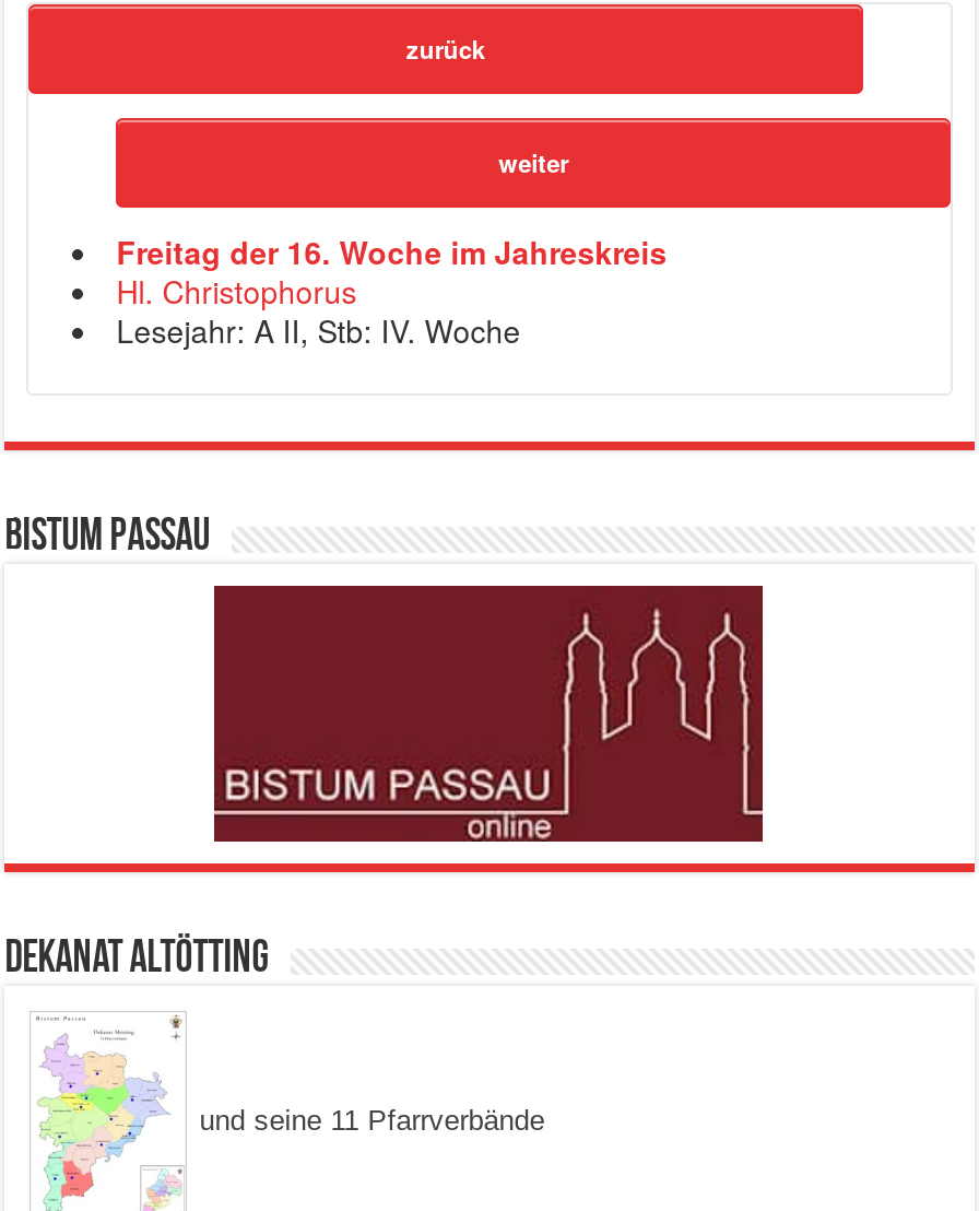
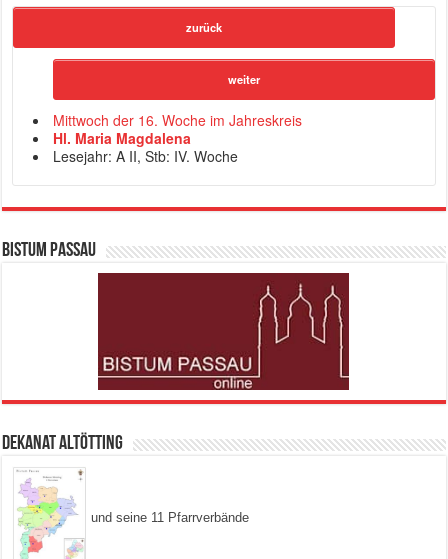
[116,230,667,313] Freitag der 16. Woche im Jahreskreis | Hl. Christophorus -> [53,110,302,148] Mittwoch der 16. Woche im Jahreskreis | Hl. Maria Magdalena

